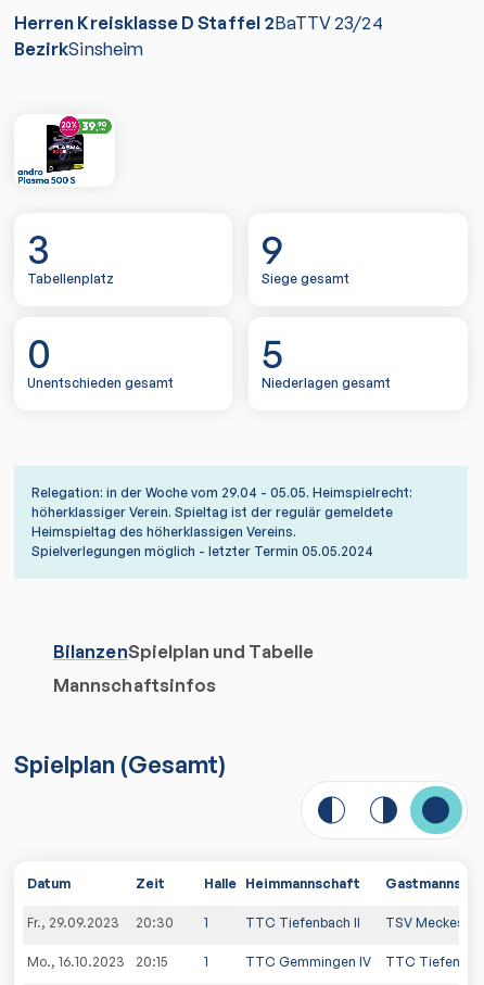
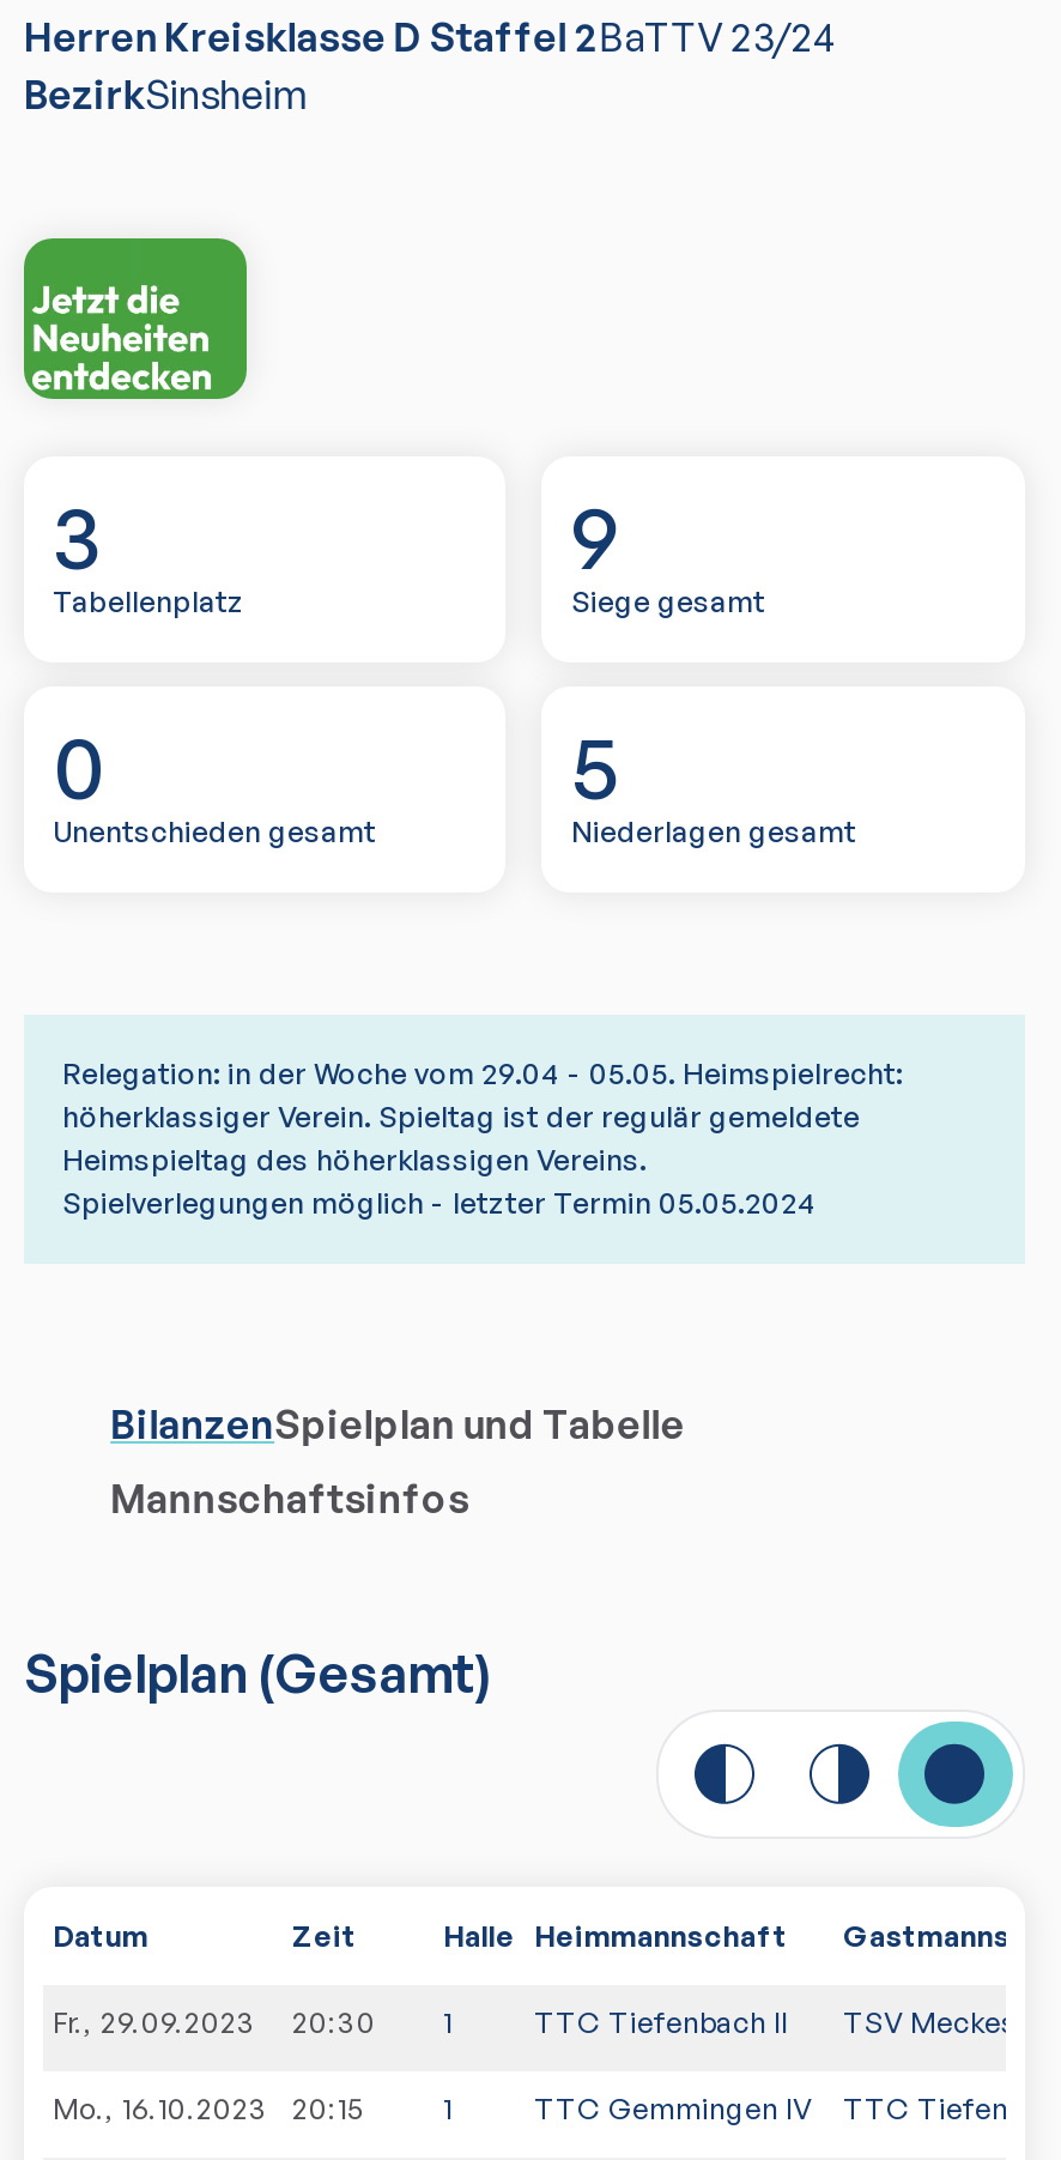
[14,114,115,187] [image] -> [22,236,249,401] [image]

